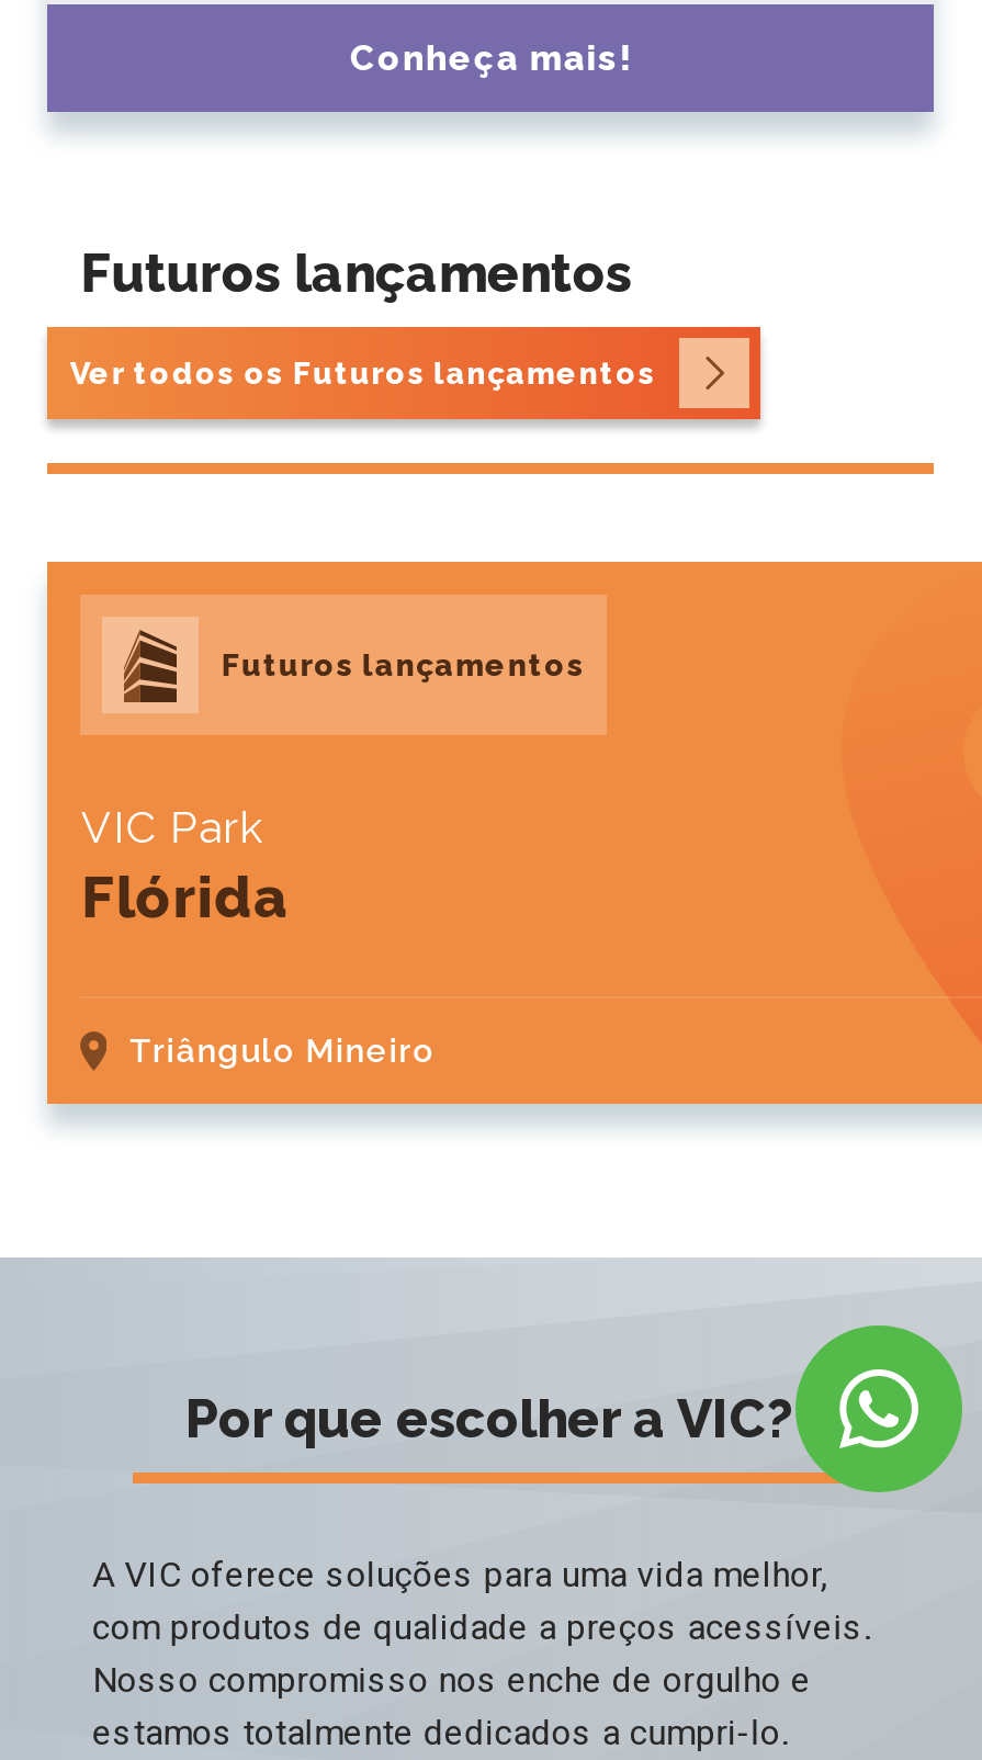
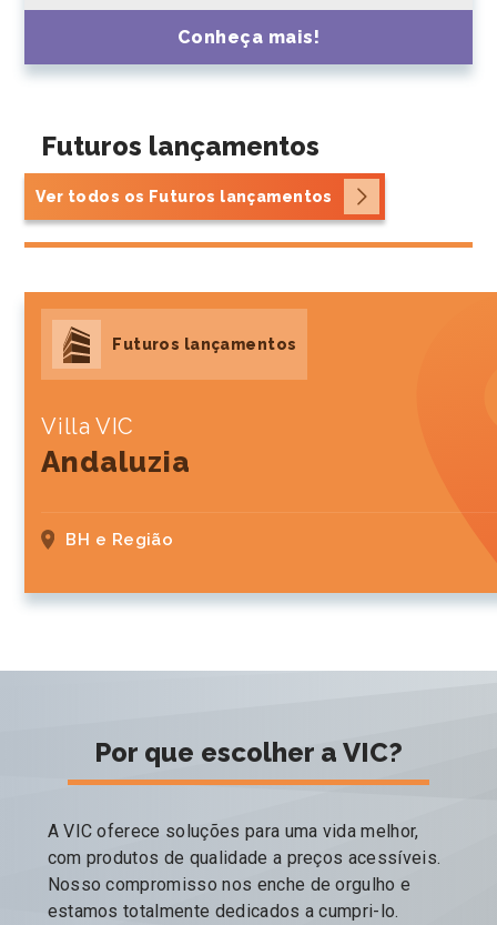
[81,801,291,930] VIC Park | Flórida -> [41,413,191,479] Villa VIC | Andaluzia
[129,1031,436,1071] Triângulo Mineiro -> [66,530,173,550] BH e Região
[798,1323,964,1494] [image] -> none

